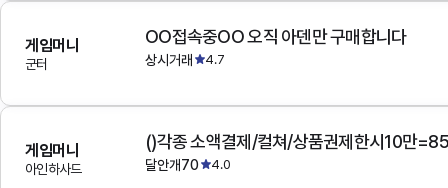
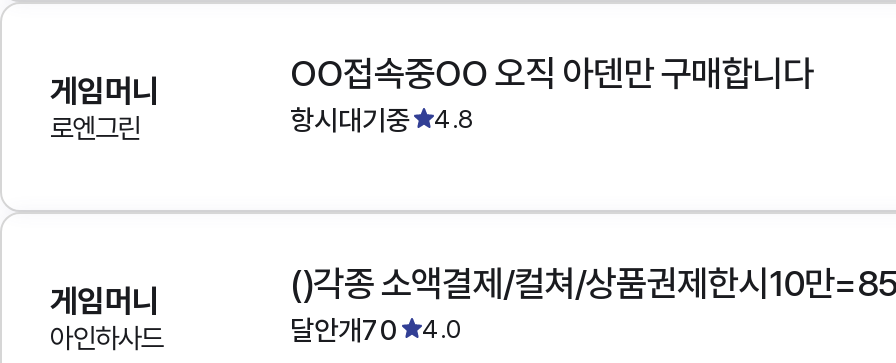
[25,55,48,71] 군터 -> [50,111,140,143] 로엔그린
[145,51,225,67] 상시거래 | 4.7 -> [290,103,474,135] 항시대기중 | 4.8

